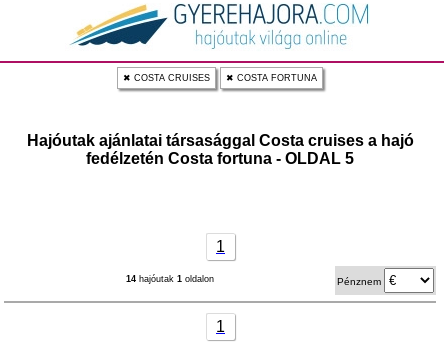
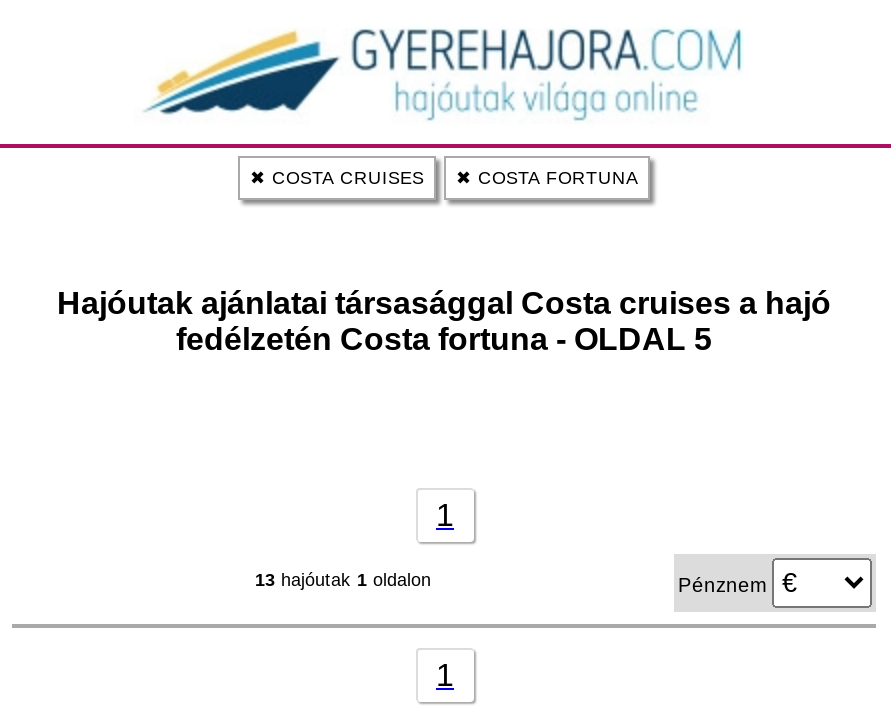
[125,274,213,284] 14 hajóutak 1 oldalon -> [255,570,431,590] 13 hajóutak 1 oldalon

